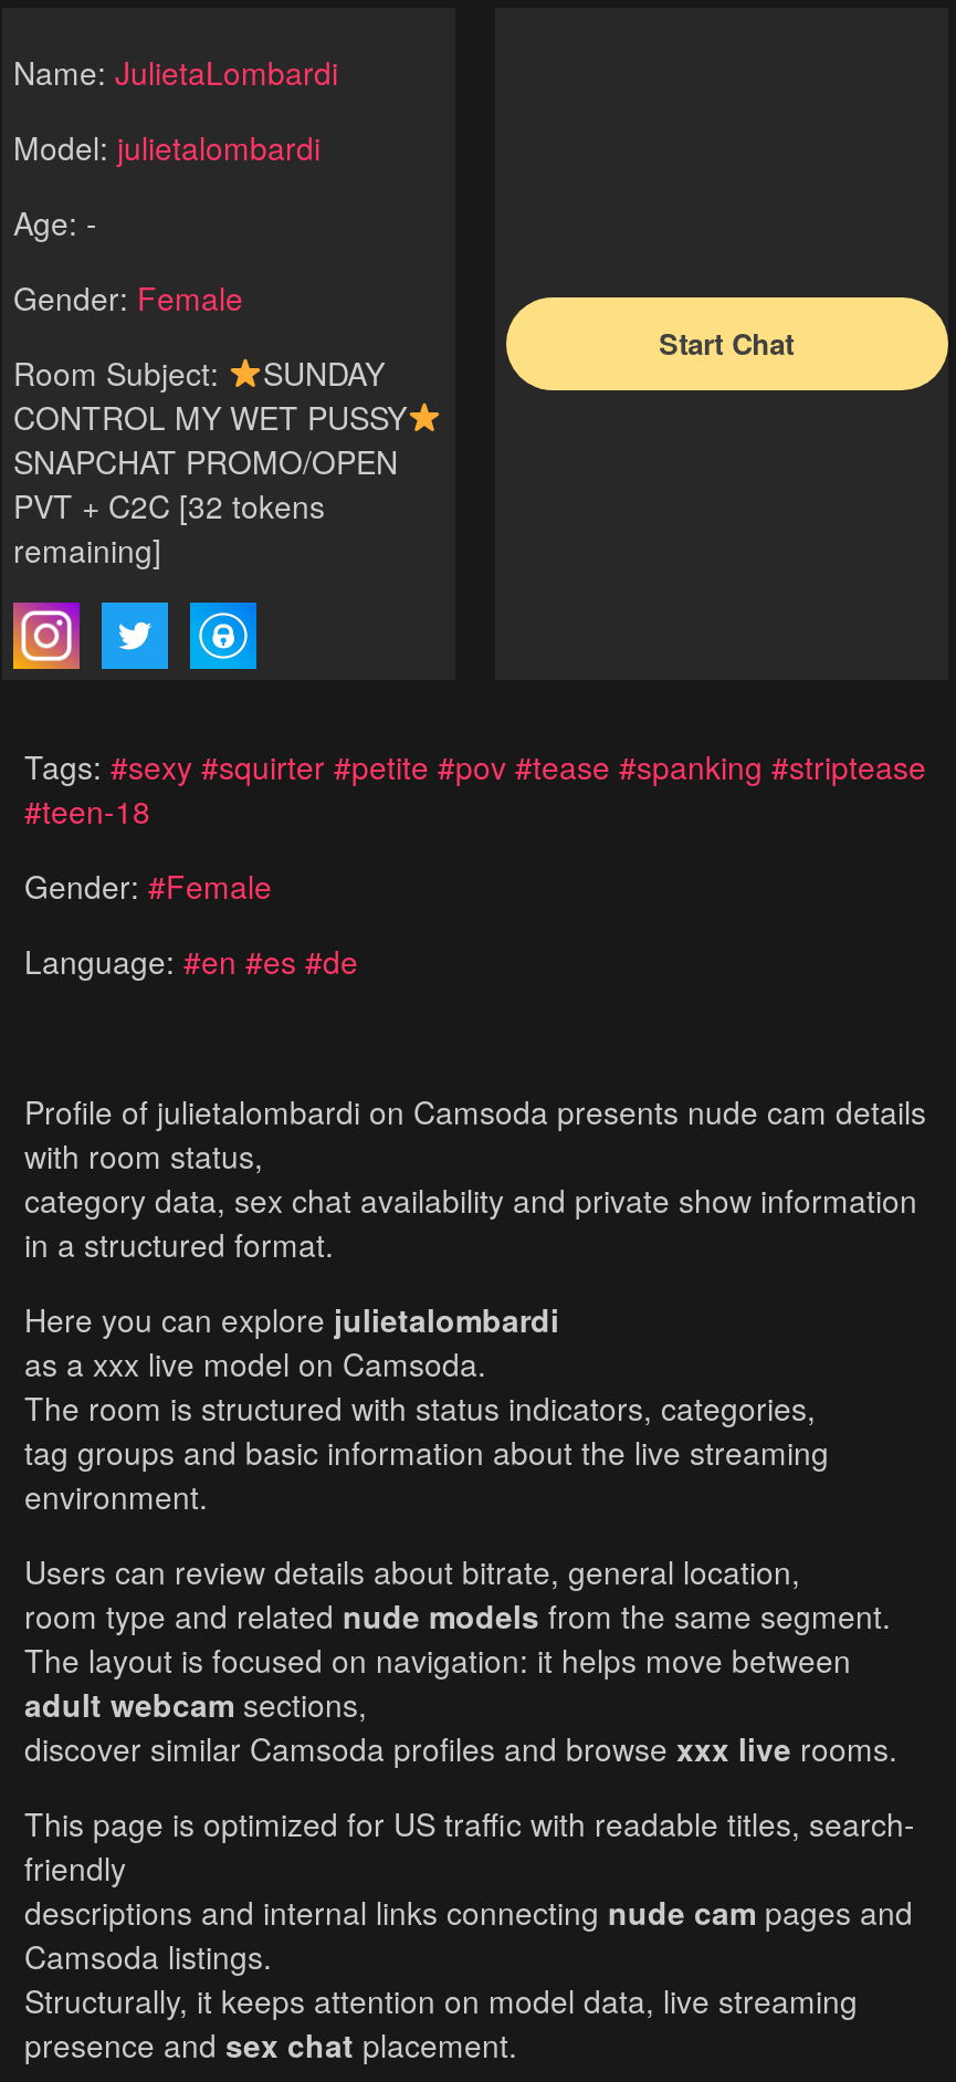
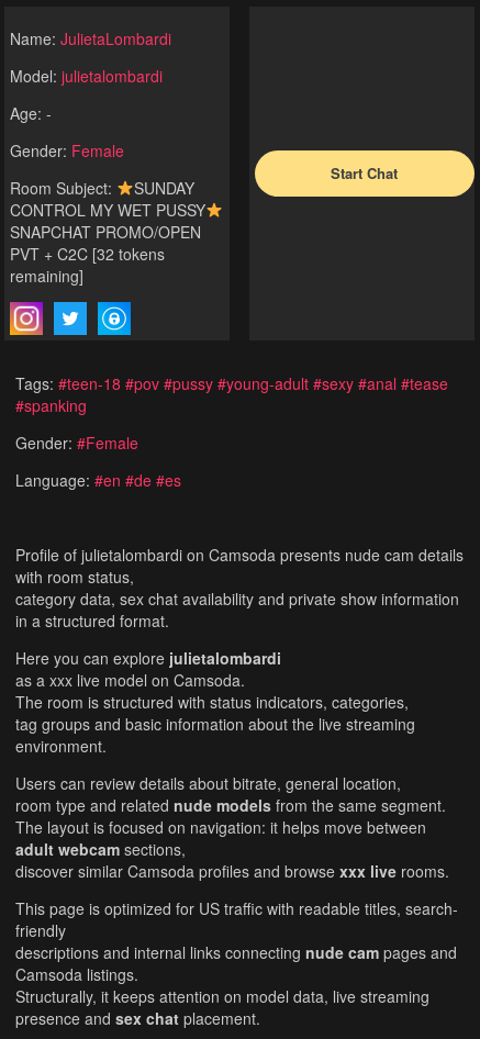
[24,743,926,832] Tags: #sexy #squirter #petite #pov #tease #spanking #striptease | #teen-18 -> [15,372,448,416] Tags: #teen-18 #pov #pussy #young-adult #sexy #anal #tease | #spanking
[24,938,358,982] Language: #en #es #de -> [15,469,181,491] Language: #en #de #es

